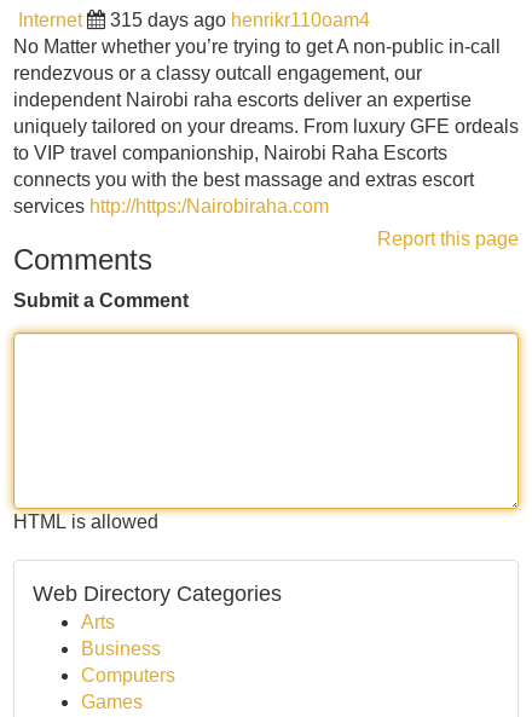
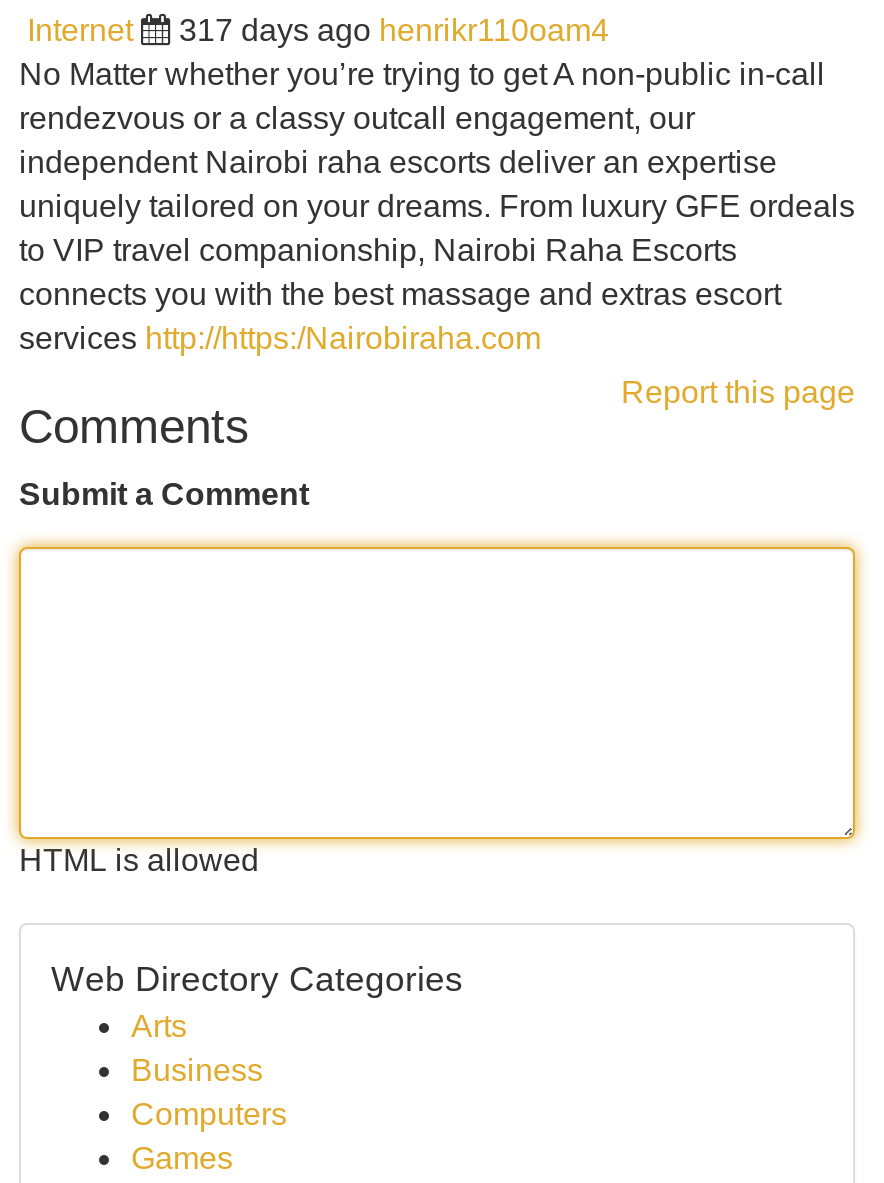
[110,10,370,30] 315 days ago henrikr110oam4 -> [179,13,609,47] 317 days ago henrikr110oam4

